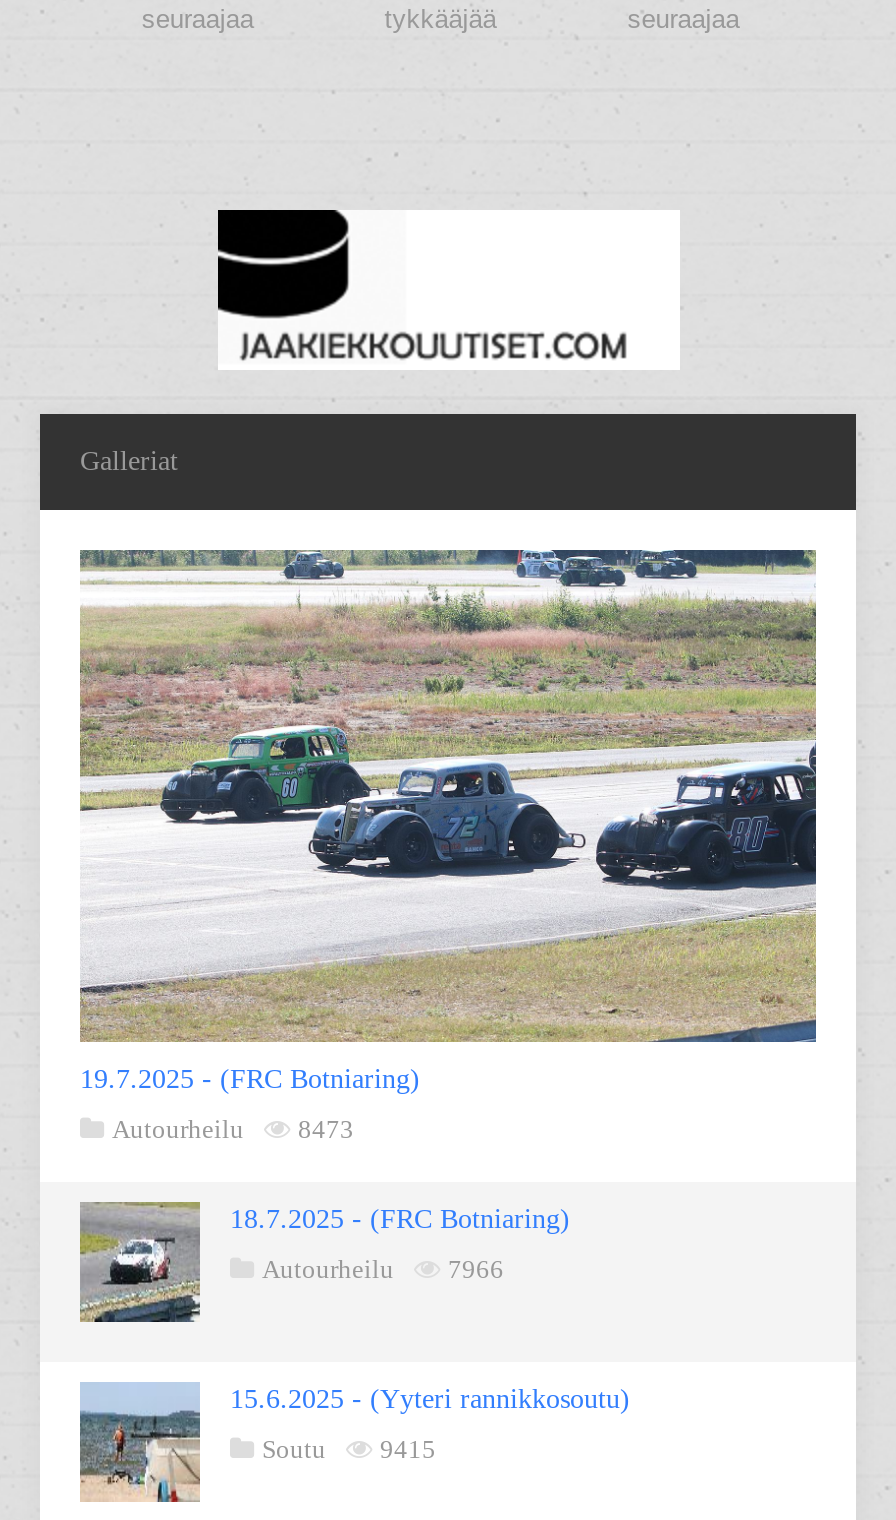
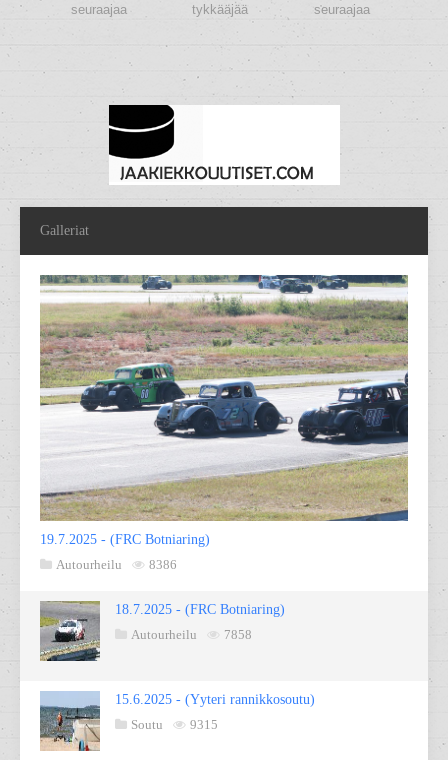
[112,1113,354,1143] Autourheilu 8473 -> [56,557,177,572] Autourheilu 8386
[262,1253,504,1283] Autourheilu 7966 -> [131,627,252,642] Autourheilu 7858
[262,1433,436,1463] Soutu 9415 -> [131,717,218,732] Soutu 9315

